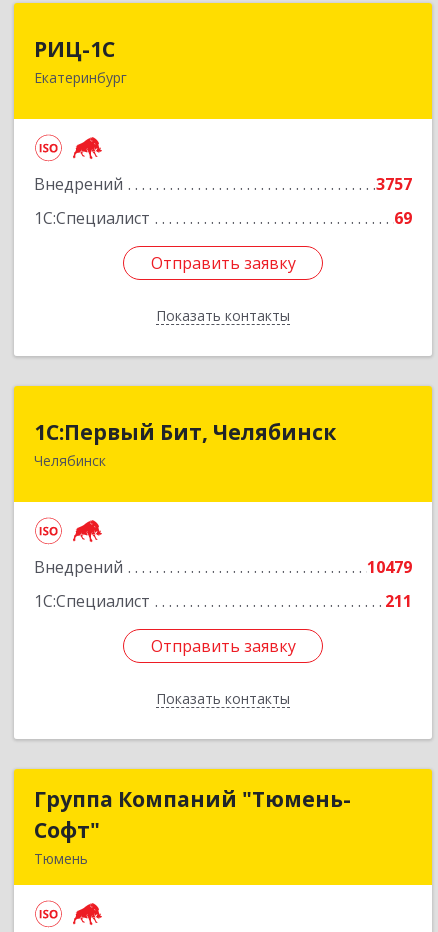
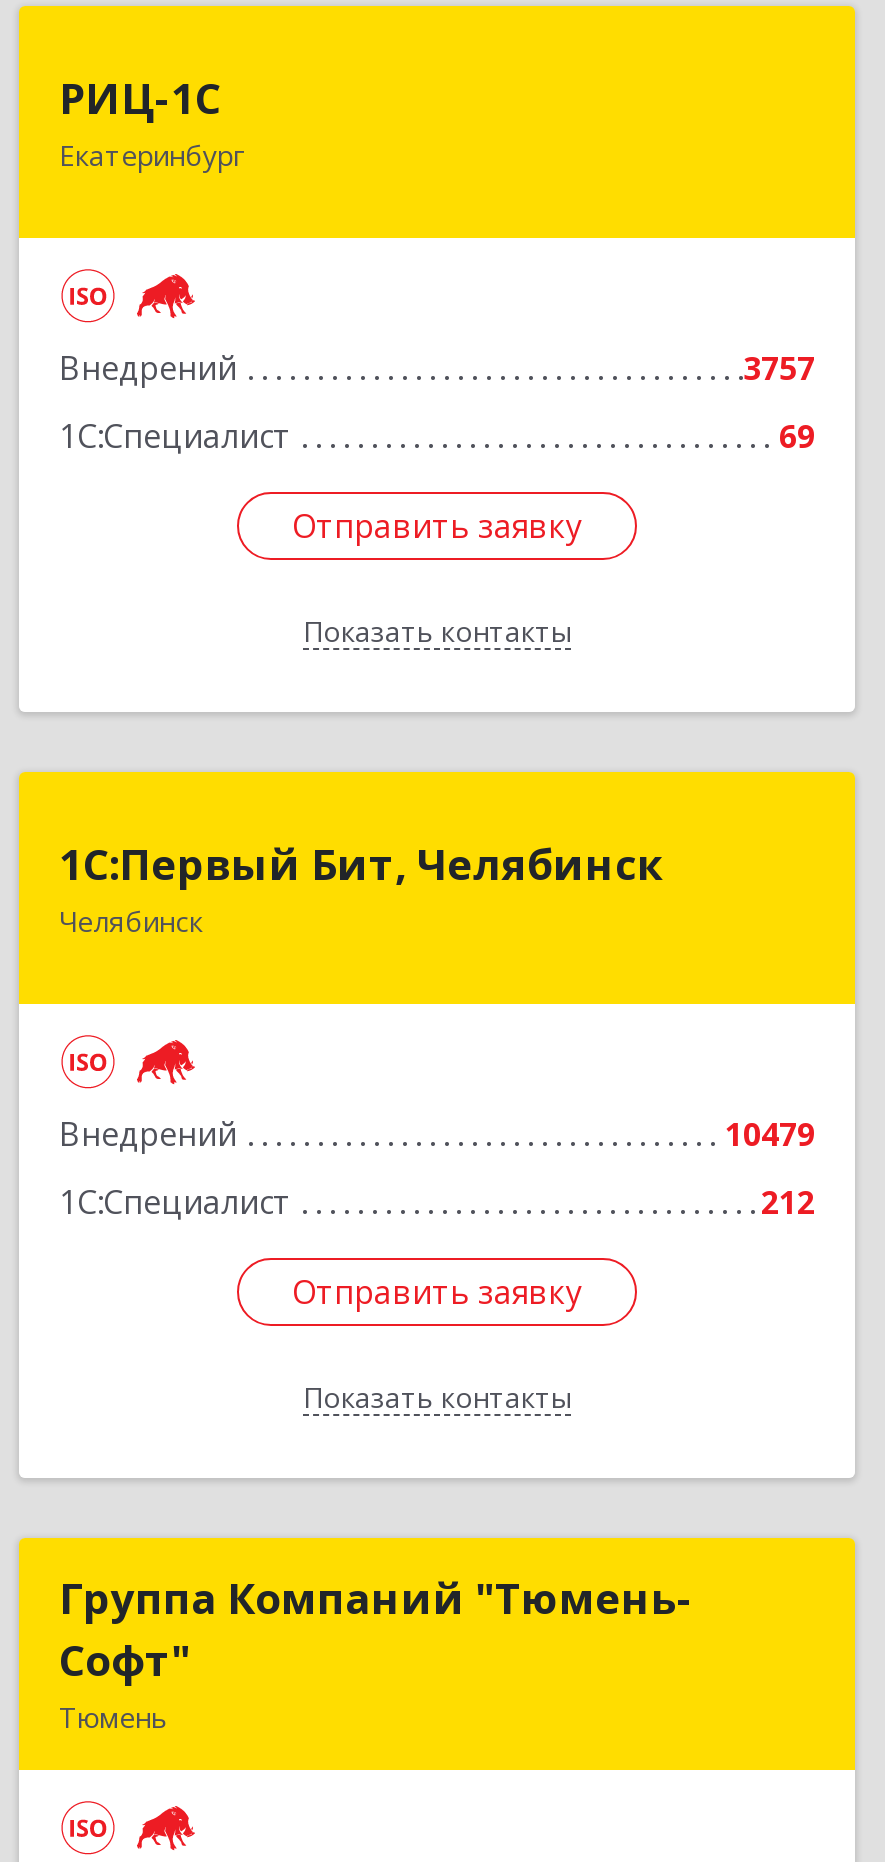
[385,590,412,612] 211 -> [761,1180,815,1224] 212

